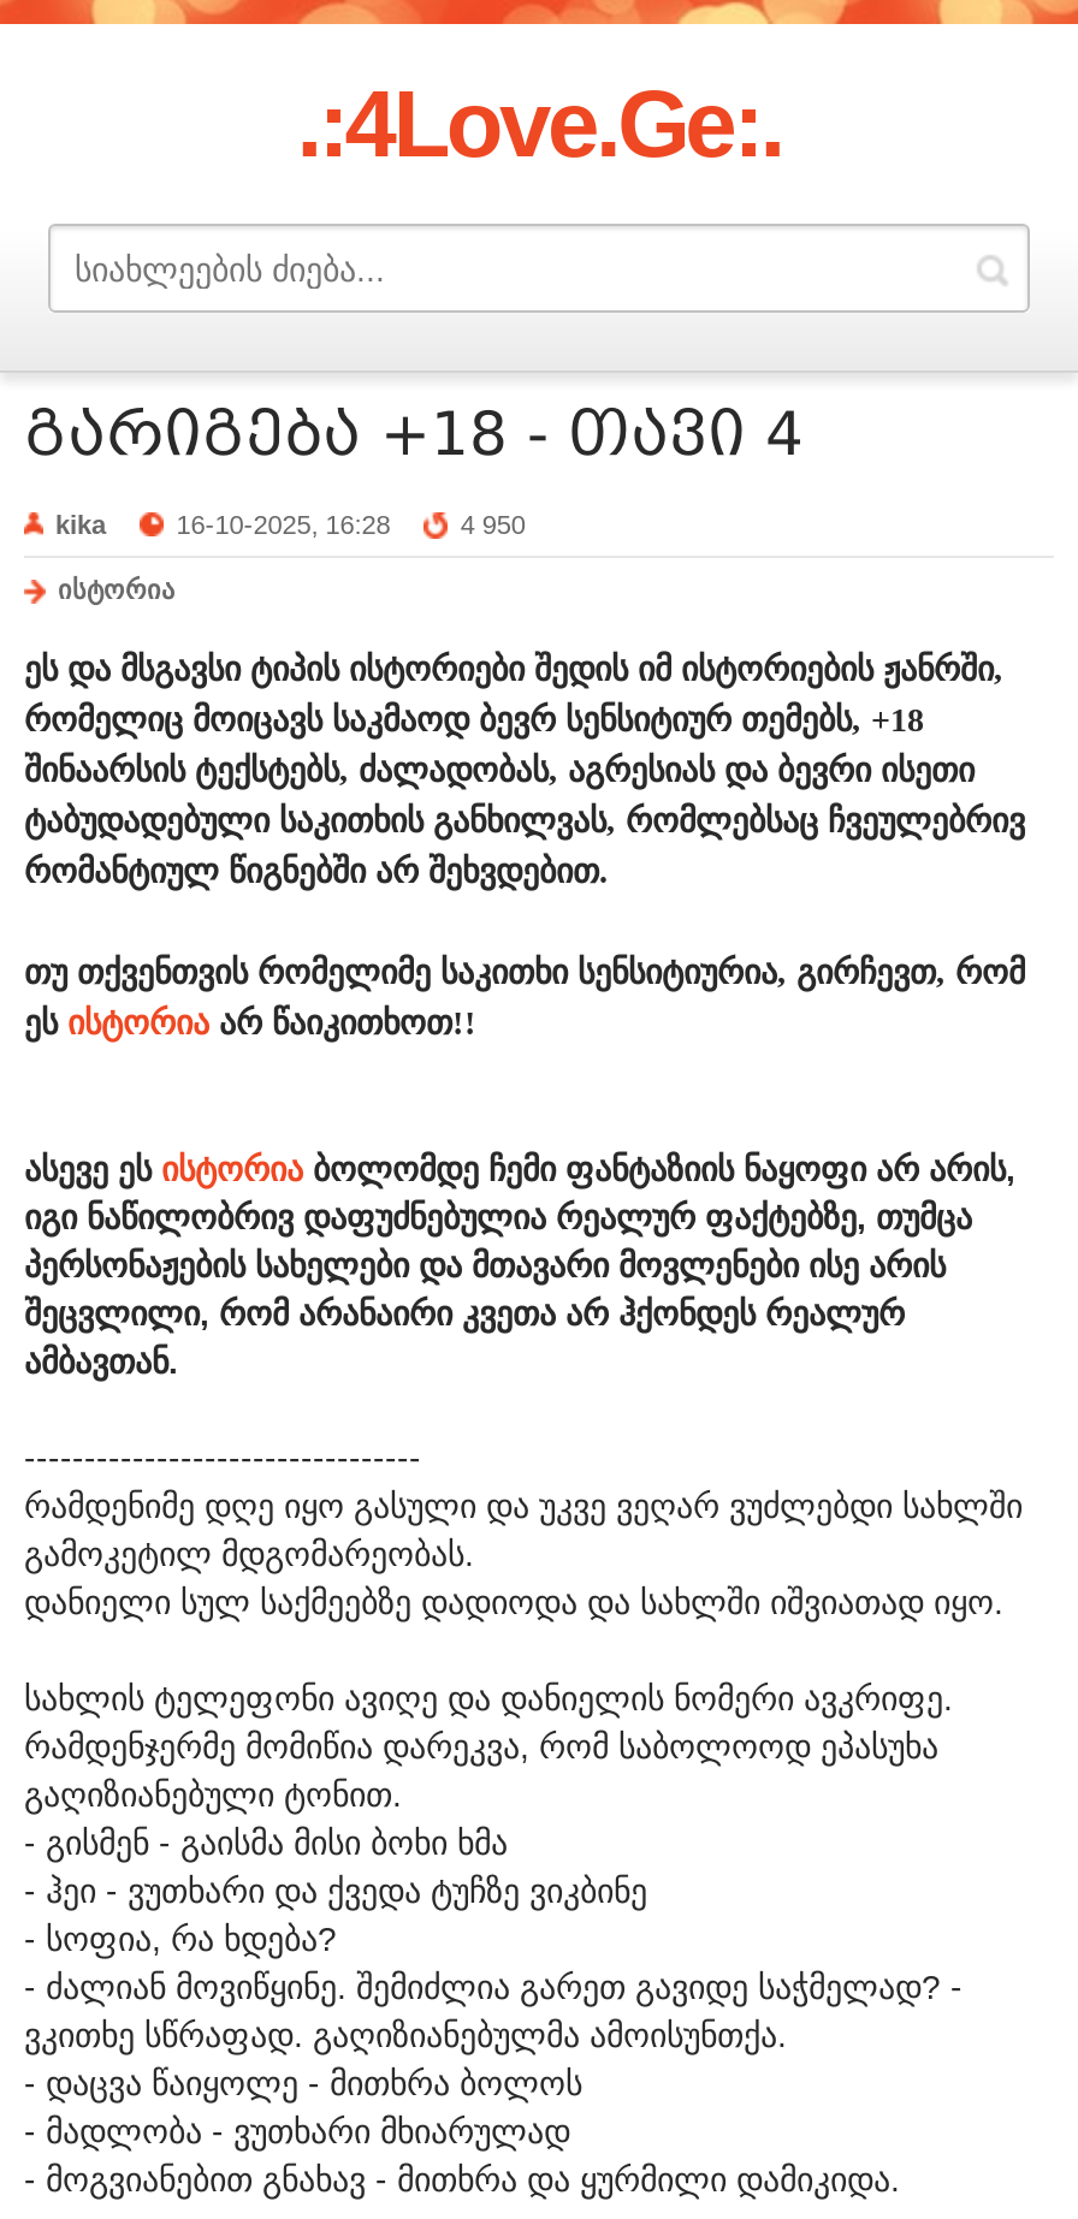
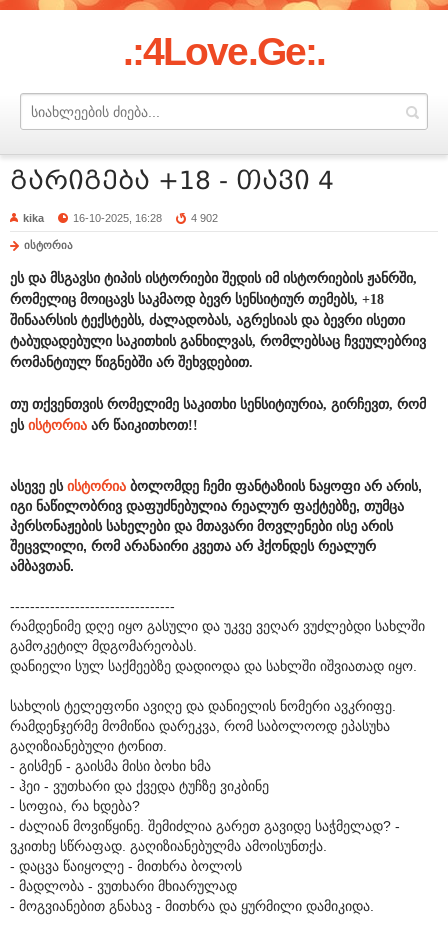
[461,509,526,538] 4 950 -> [191,211,218,223] 4 902

